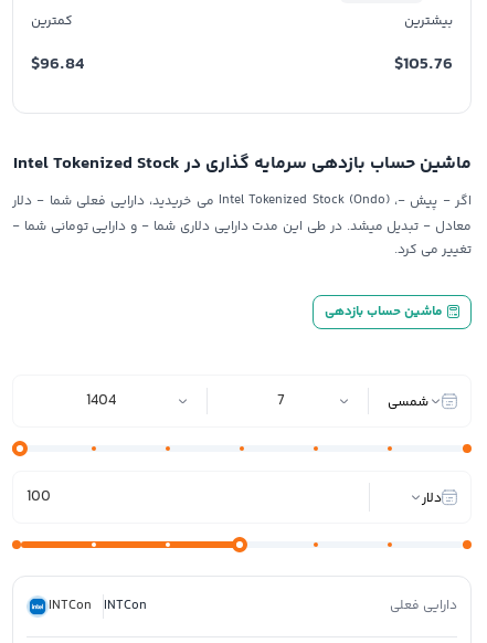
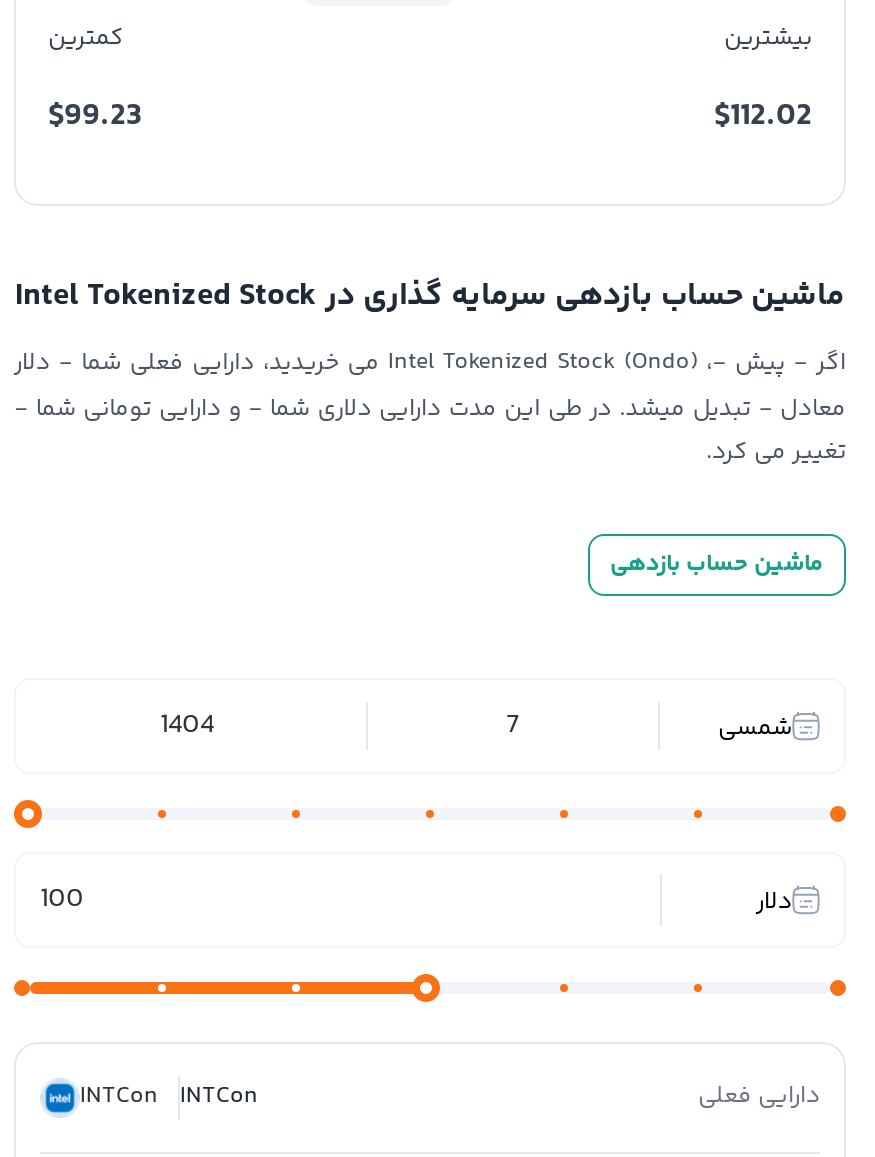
[31,51,84,78] $96.84 -> [48,92,142,142] $99.23
[394,51,453,78] $105.76 -> [714,92,812,142] $112.02

